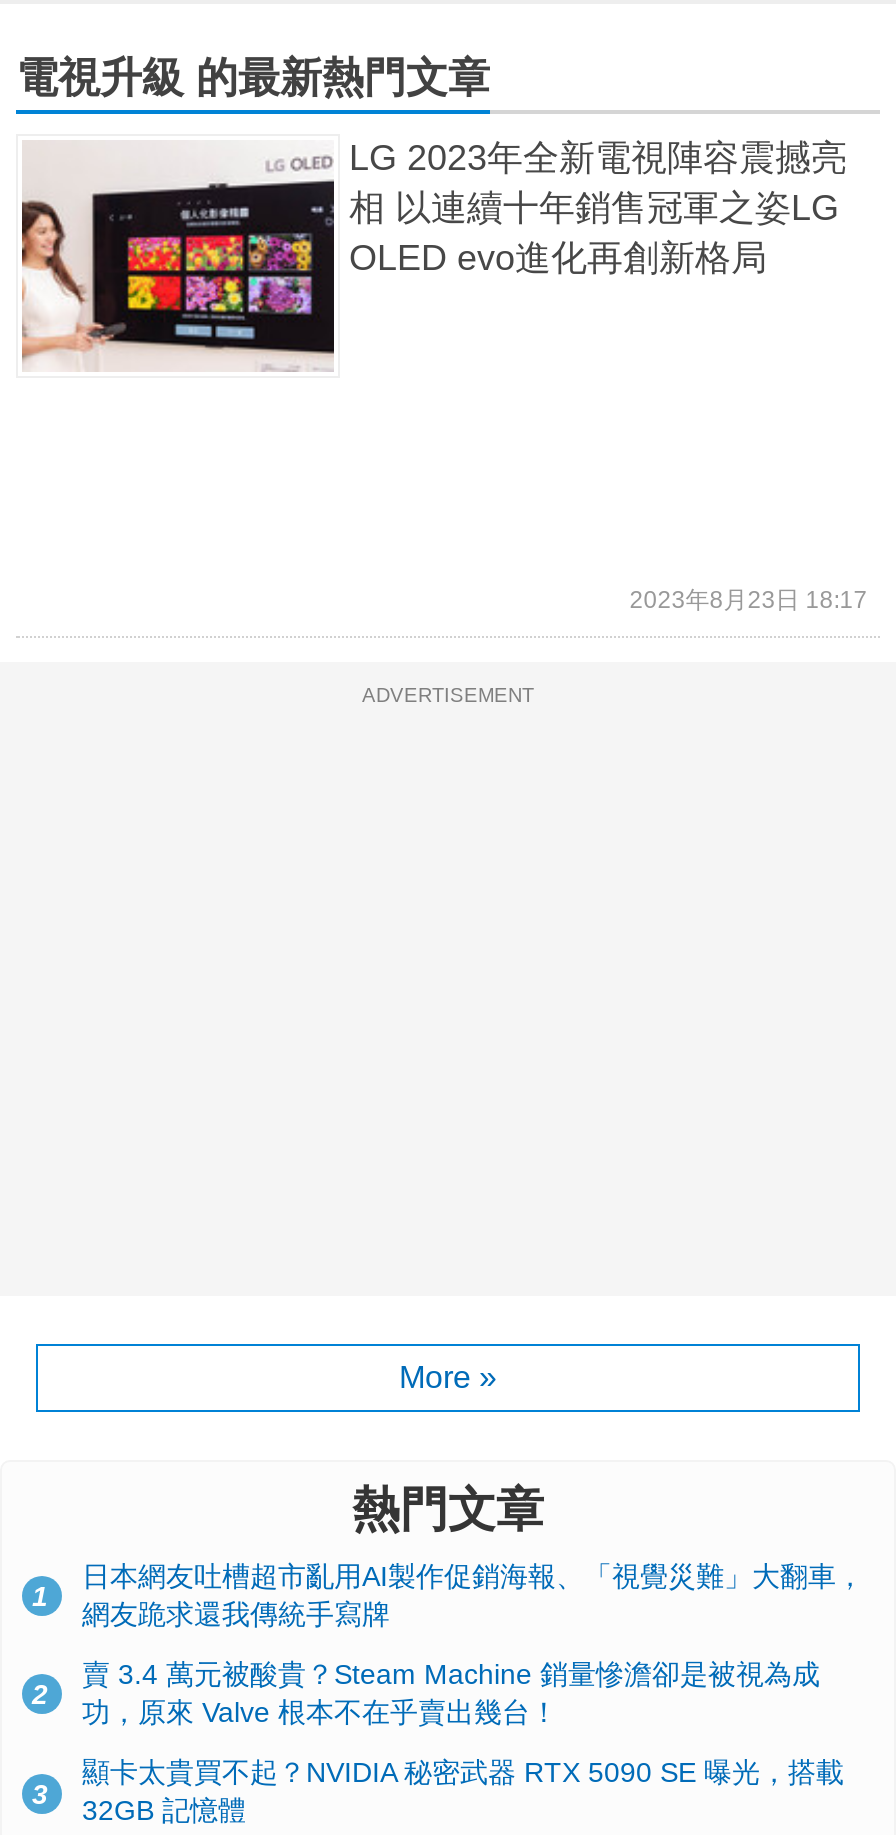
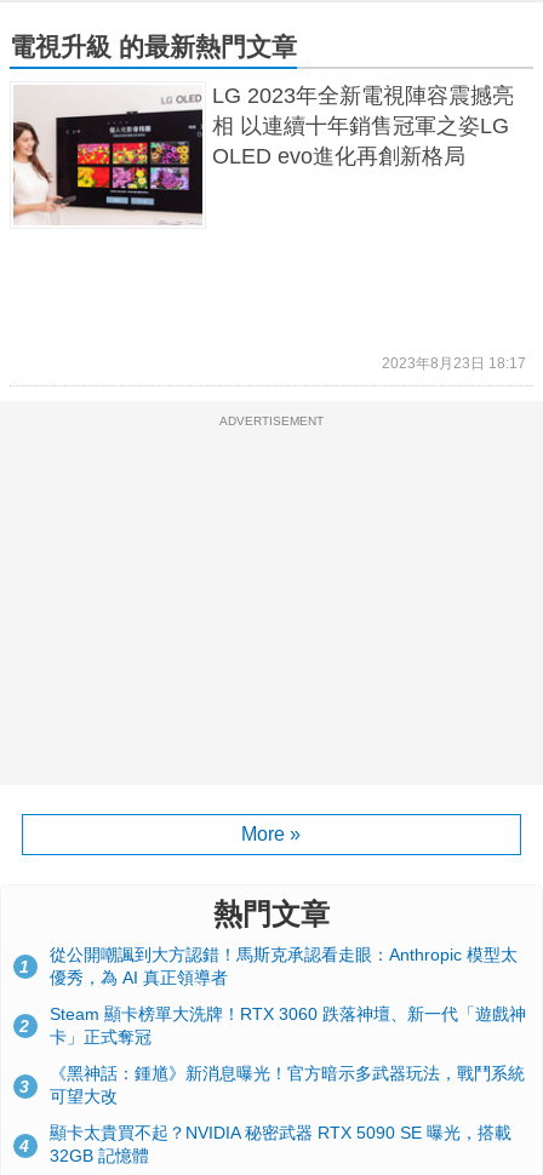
[82,1559,864,1629] 日本網友吐槽超市亂用AI製作促銷海報、「視覺災難」大翻車， | 網友跪求還我傳統手寫牌 -> [50,944,518,987] 從公開嘲諷到大方認錯！馬斯克承認看走眼：Anthropic 模型太 | 優秀，為 AI 真正領導者
[82,1658,820,1728] 賣 3.4 萬元被酸貴？Steam Machine 銷量慘澹卻是被視為成 | 功，原來 Valve 根本不在乎賣出幾台！ -> [50,1004,526,1046] Steam 顯卡榜單大洗牌！RTX 3060 跌落神壇、新一代「遊戲神 | 卡」正式奪冠
none -> [19,1063,525,1155] 《黑神話：鍾馗》新消息曝光！官方暗示多武器玩法，戰鬥系統 | 可望大改 | 4

